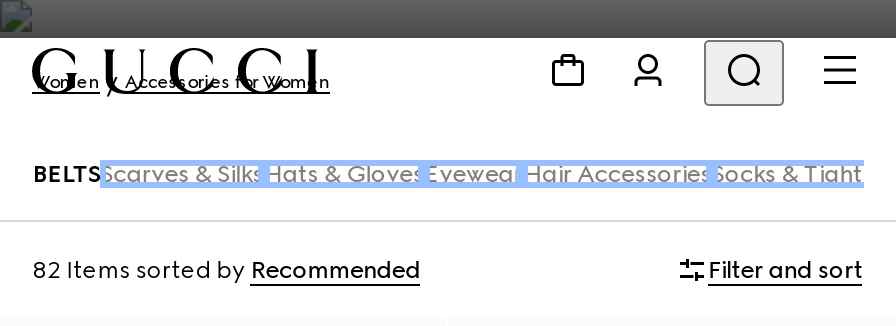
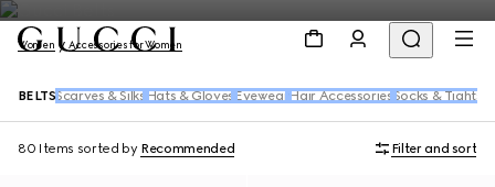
[32,256,420,284] 82 Items sorted by Recommended -> [18,141,234,156] 80 Items sorted by Recommended

